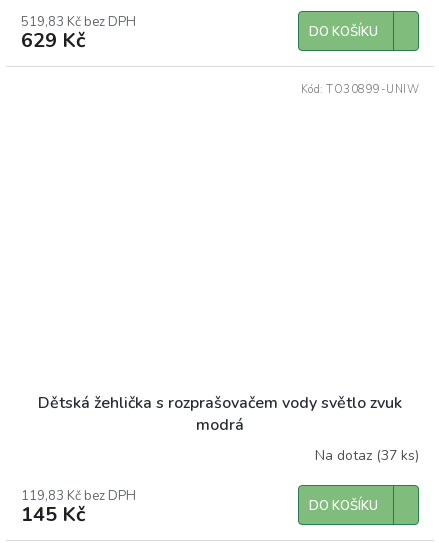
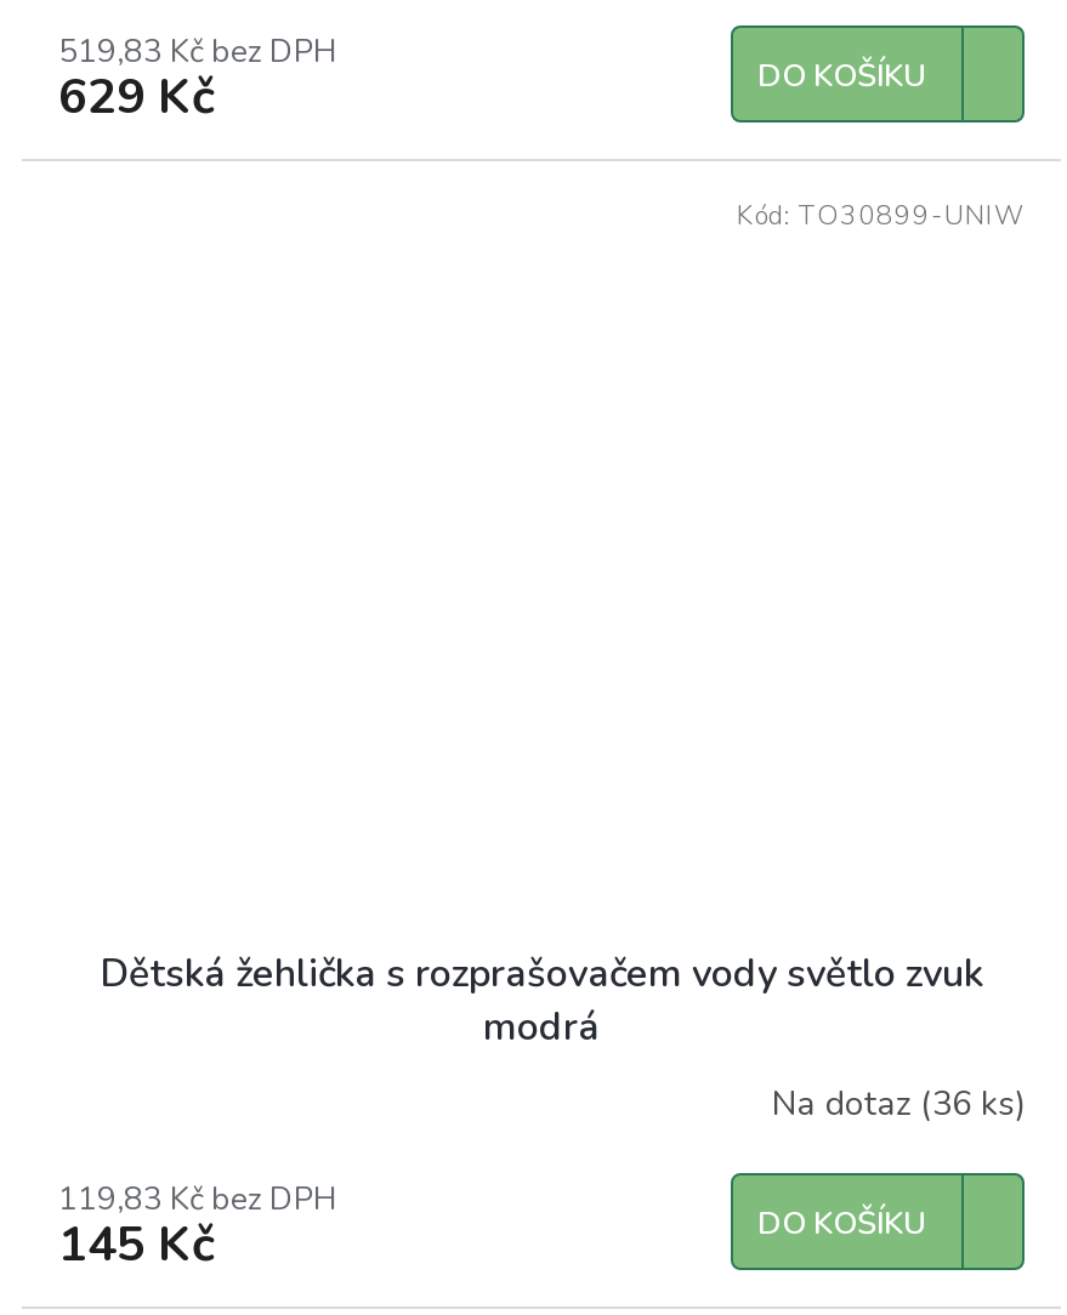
[315,446,419,465] Na dotaz (37 ks) -> [772,1081,1025,1127] Na dotaz (36 ks)

